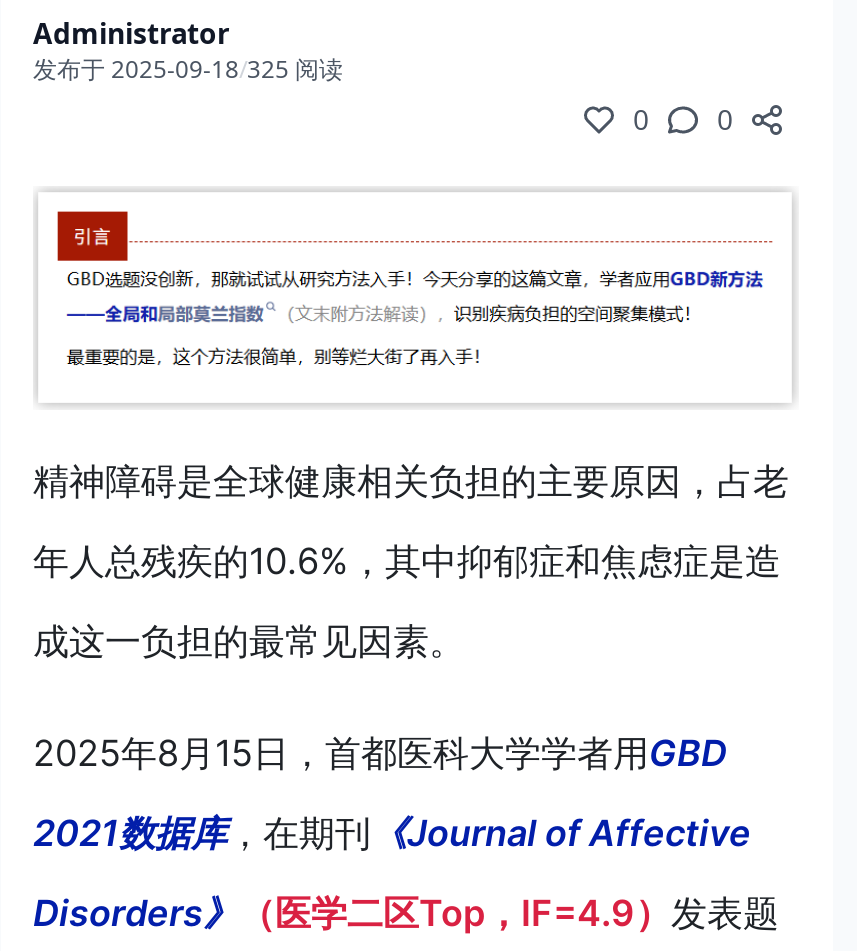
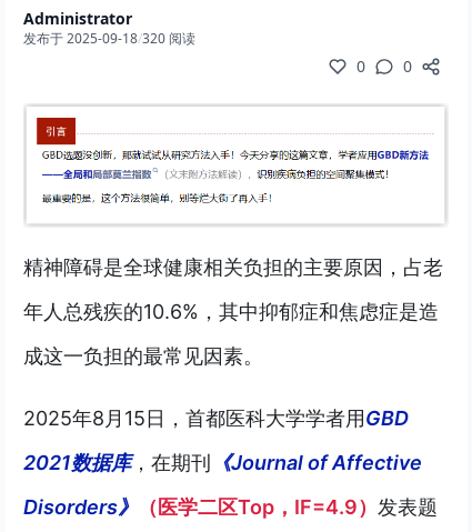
[33,52,343,86] 发布于 2025-09-18 / 325 阅读 -> [23,29,195,48] 发布于 2025-09-18 / 320 阅读

